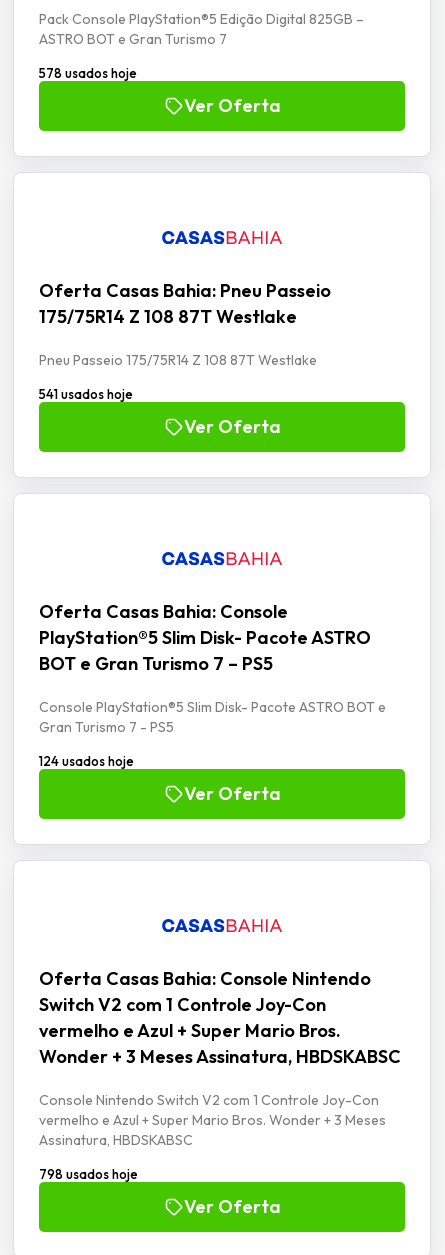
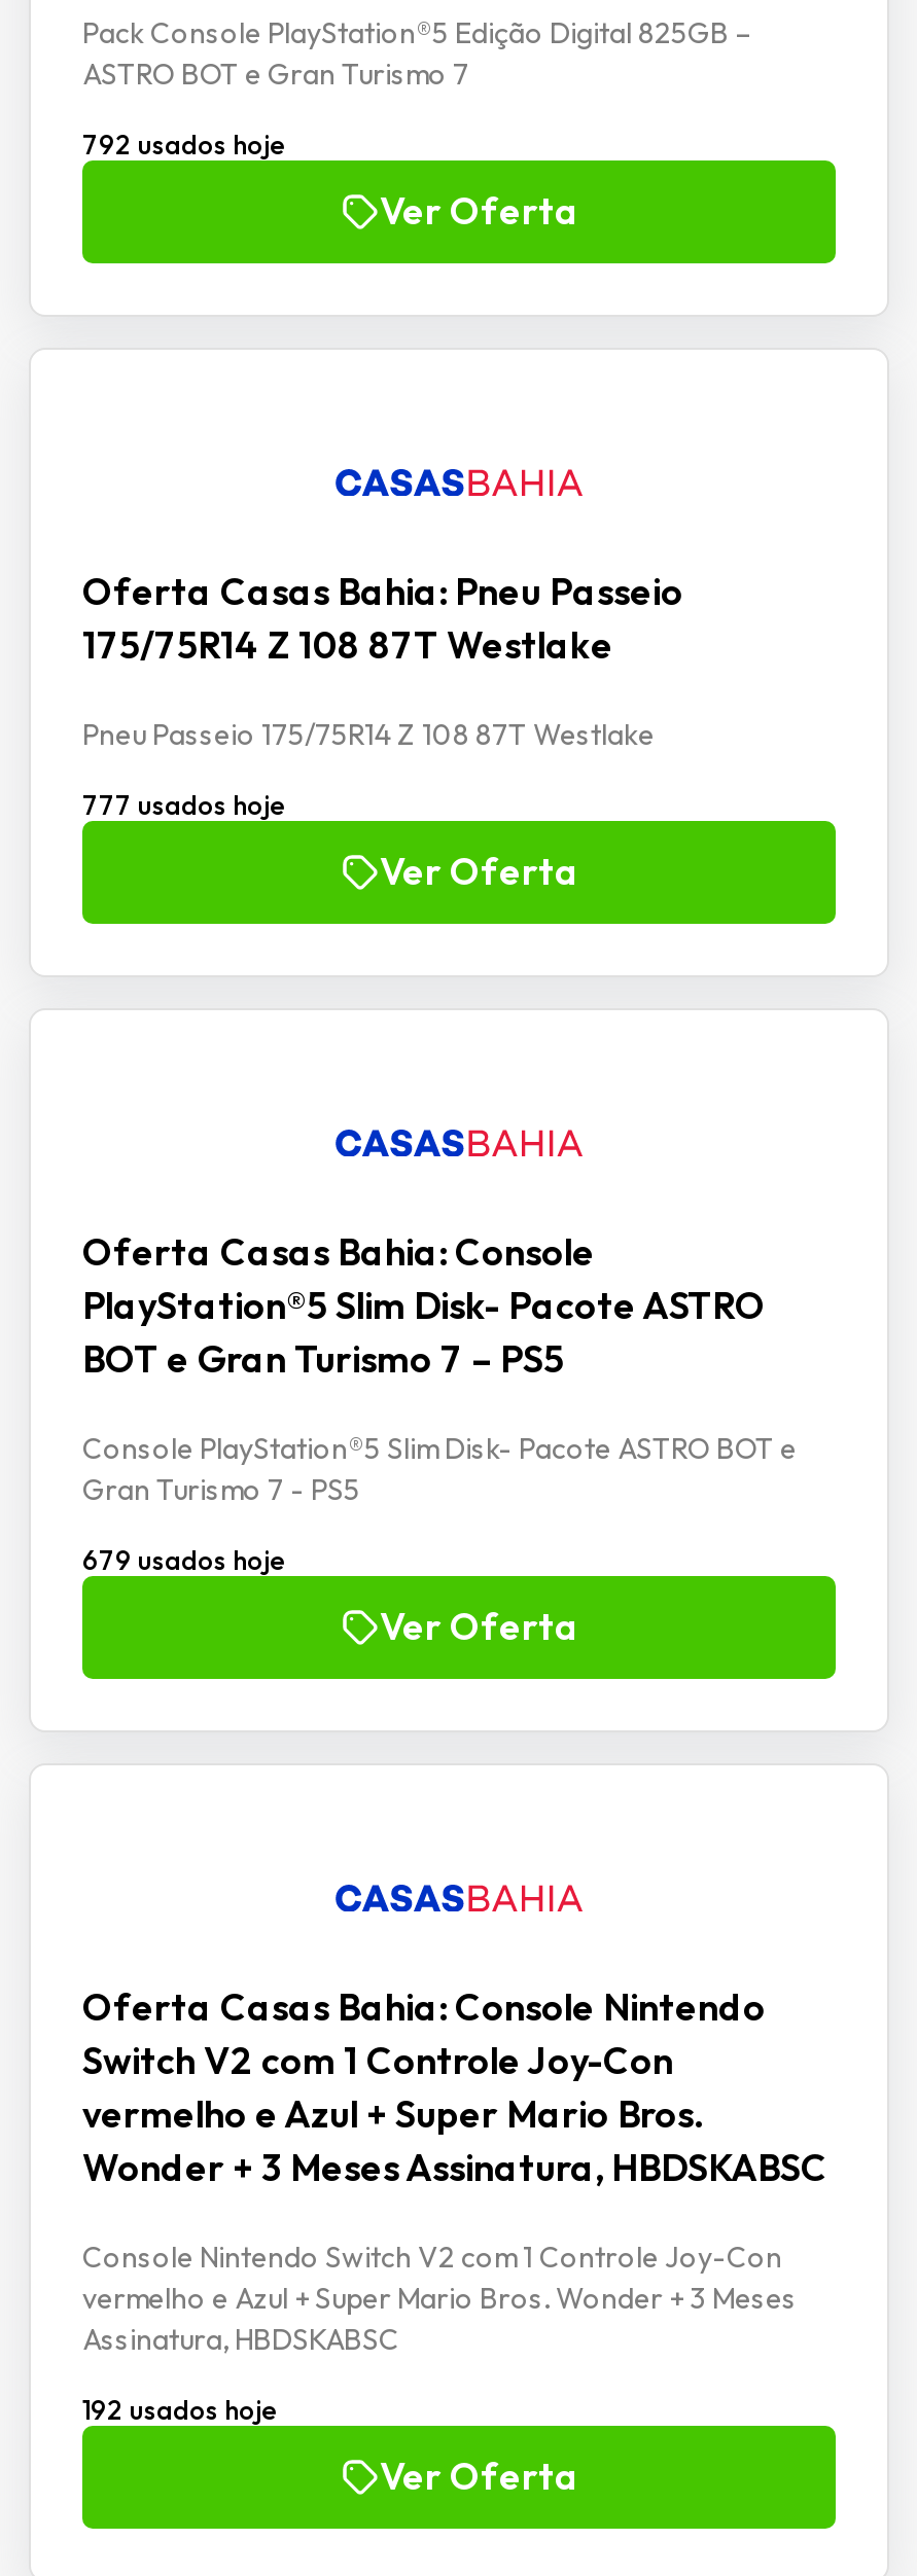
[39,65,137,81] 578 usados hoje -> [82,127,286,160] 792 usados hoje
[39,386,133,402] 541 usados hoje -> [82,788,286,821] 777 usados hoje
[39,753,134,769] 124 usados hoje -> [82,1543,286,1576] 679 usados hoje
[39,1166,138,1182] 798 usados hoje -> [82,2392,278,2425] 192 usados hoje

